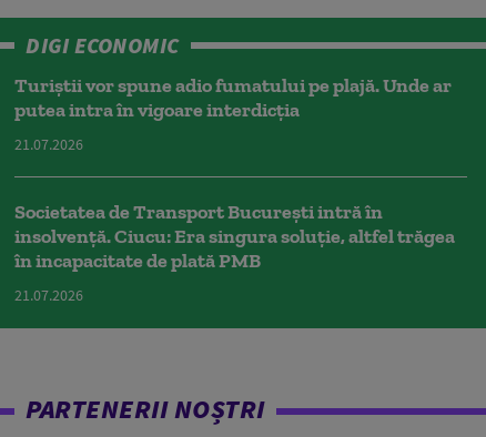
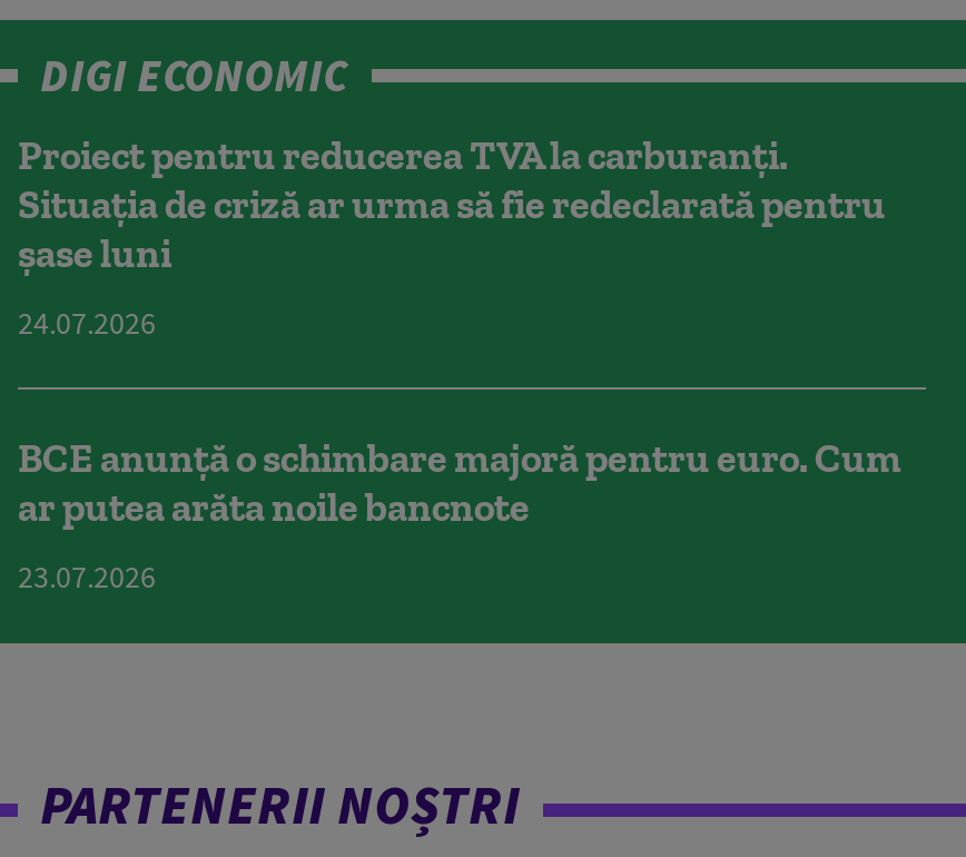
[14,73,452,122] Turiștii vor spune adio fumatului pe plajă. Unde ar | putea intra în vigoare interdicția -> [18,131,886,278] Proiect pentru reducerea TVA la carburanți. | Situația de criză ar urma să fie redeclarată pentru | șase luni
[14,134,83,154] 21.07.2026 -> [18,303,156,343] 24.07.2026
[14,200,455,273] Societatea de Transport București intră în | insolvență. Ciucu: Era singura soluție, altfel trăgea | în incapacitate de plată PMB -> [18,434,901,532] BCE anunță o schimbare majoră pentru euro. Cum | ar putea arăta noile bancnote
[14,285,83,305] 21.07.2026 -> [18,556,156,597] 23.07.2026

